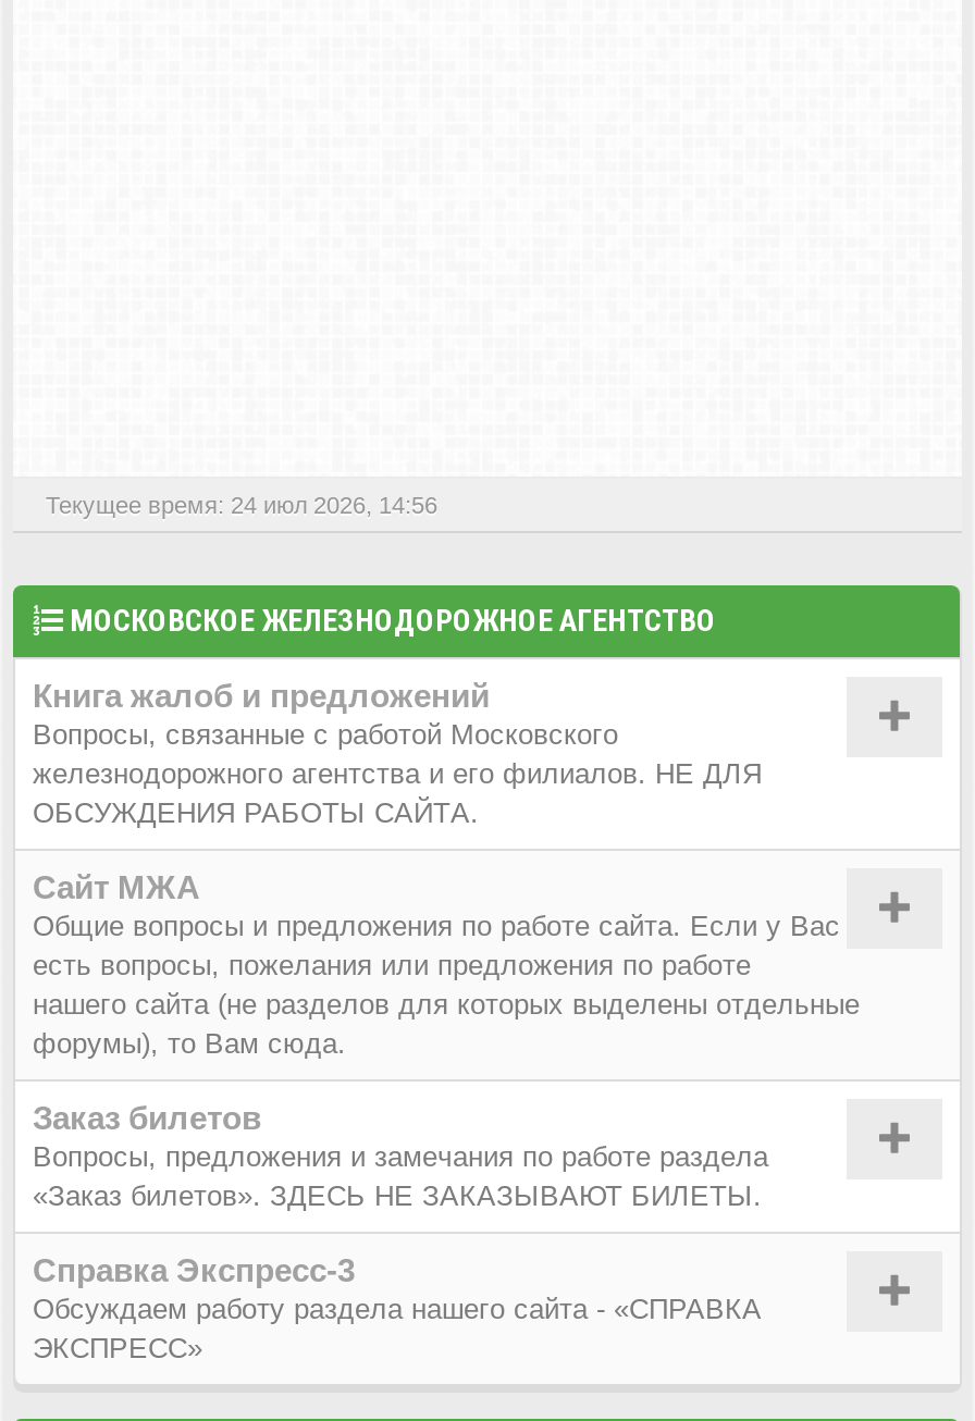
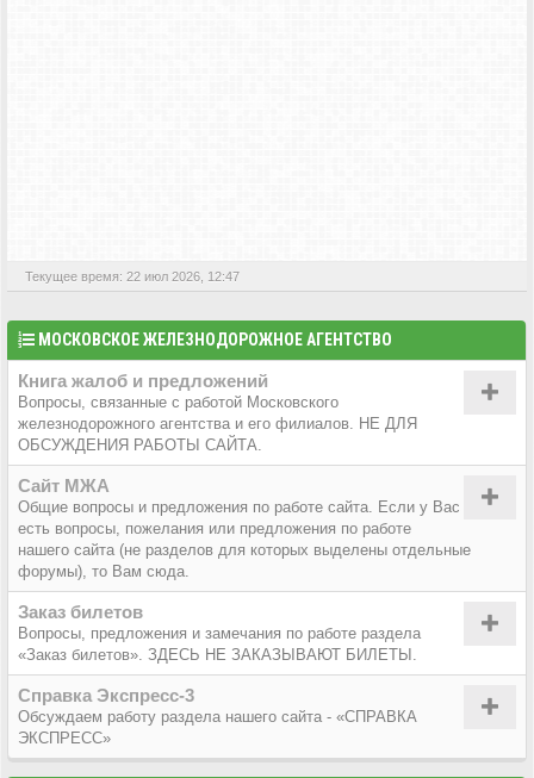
[46,492,437,518] Текущее время: 24 июл 2026, 14:56 -> [25,269,240,284] Текущее время: 22 июл 2026, 12:47

